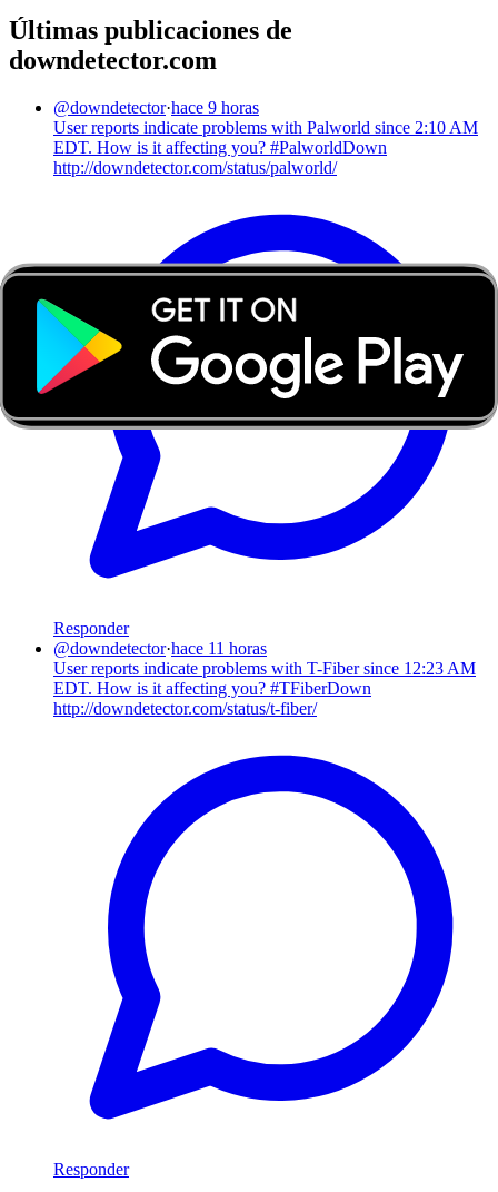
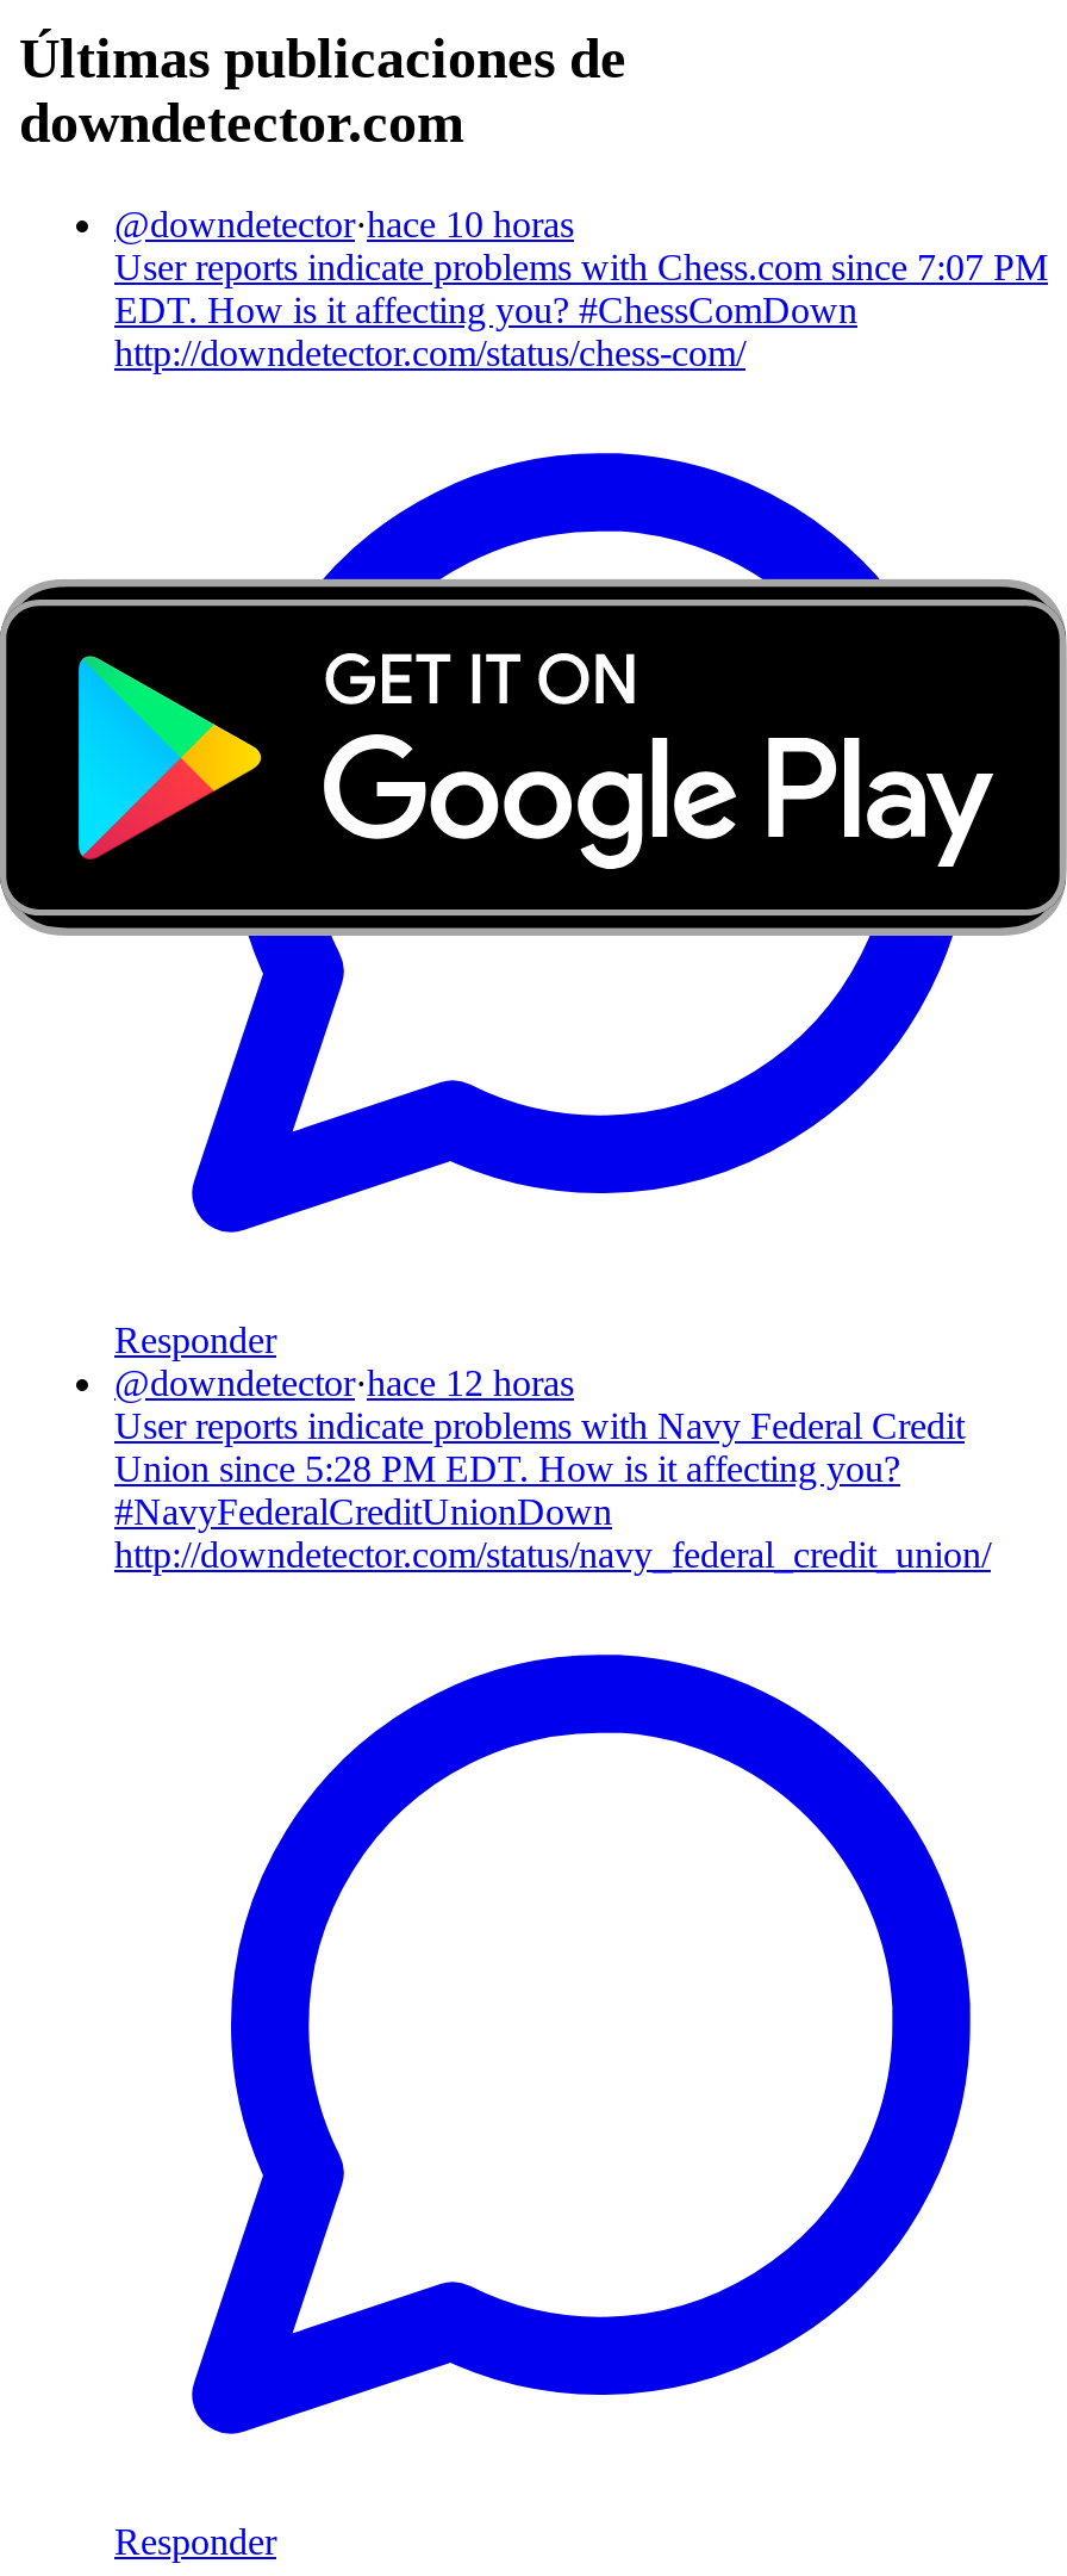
[53,98,478,177] @downdetector·hace 9 horas | User reports indicate problems with Palworld since 2:10 AM | EDT. How is it affecting you? #PalworldDown | http://downdetector.com/status/palworld/ -> [114,204,1048,373] @downdetector·hace 10 horas | User reports indicate problems with Chess.com since 7:07 PM | EDT. How is it affecting you? #ChessComDown | http://downdetector.com/status/chess-com/
[3,263,495,440] [image] -> [7,557,1060,938] [image]
[53,639,476,718] @downdetector·hace 11 horas | User reports indicate problems with T-Fiber since 12:23 AM | EDT. How is it affecting you? #TFiberDown | http://downdetector.com/status/t-fiber/ -> [114,1363,991,1575] @downdetector·hace 12 horas | User reports indicate problems with Navy Federal Credit | Union since 5:28 PM EDT. How is it affecting you? | #NavyFederalCreditUnionDown | http://downdetector.com/status/navy_federal_credit_union/

